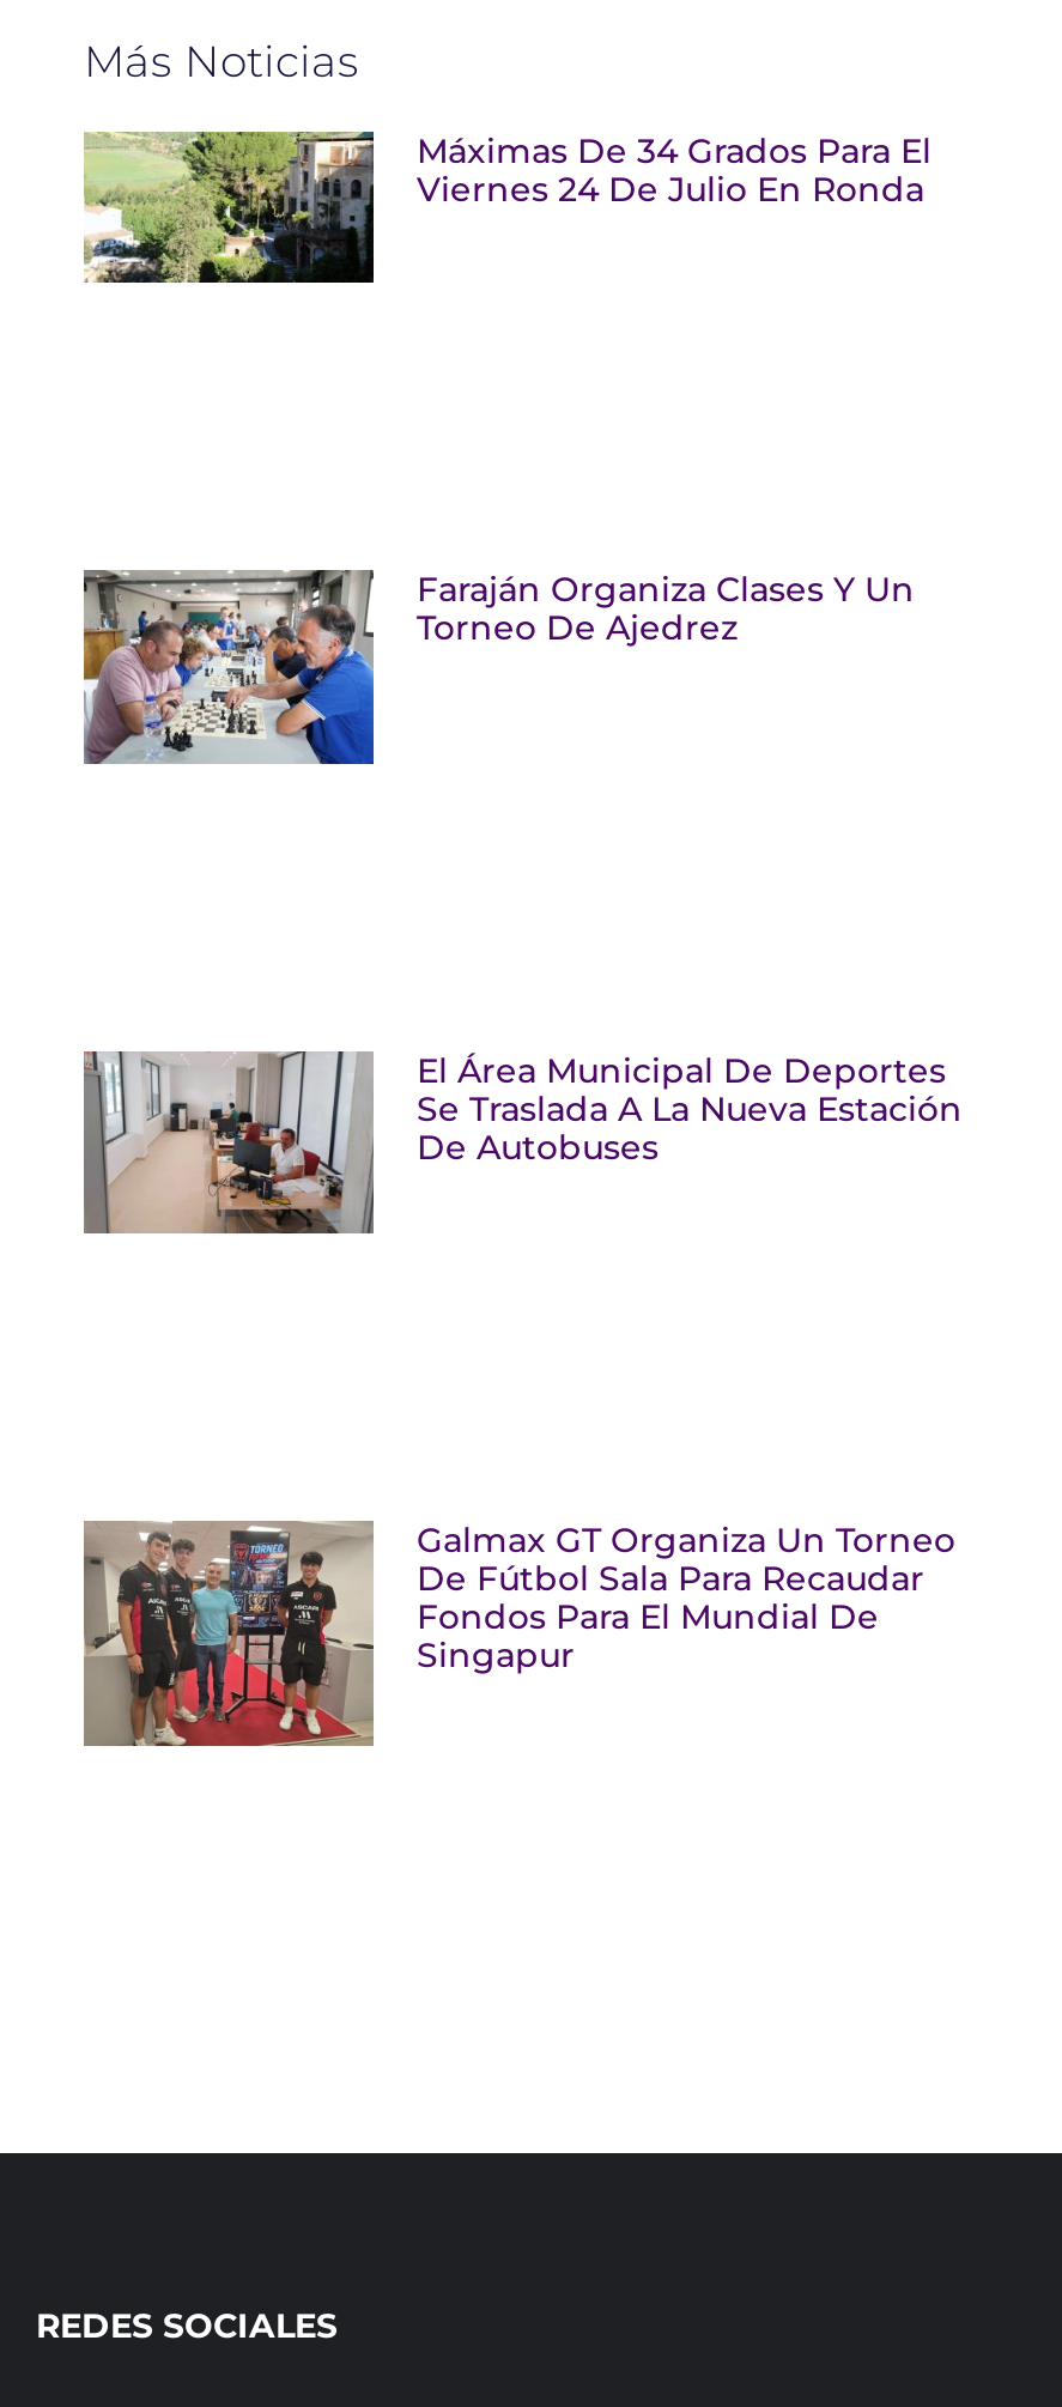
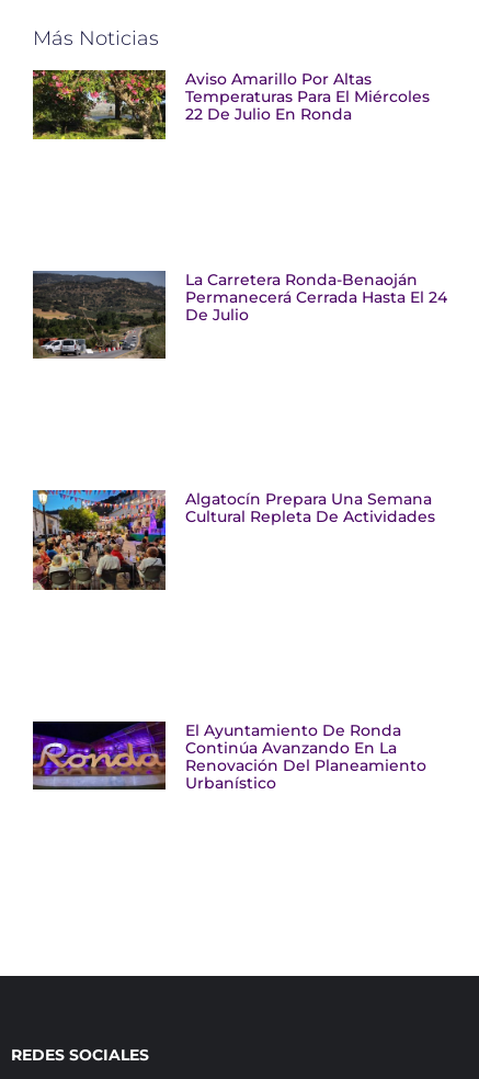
[84,130,931,286] [image] | Máximas De 34 Grados Para El | Viernes 24 De Julio En Ronda -> [32,69,430,140] [image] | Aviso Amarillo Por Altas | Temperaturas Para El Miércoles | 22 De Julio En Ronda
[81,568,915,765] [image] | Faraján Organiza Clases Y Un | Torneo De Ajedrez -> [32,270,447,360] [image] | La Carretera Ronda-Benaoján | Permanecerá Cerrada Hasta El 24 | De Julio
[81,1048,963,1268] [image] | El Área Municipal De Deportes | Se Traslada A La Nueva Estación | De Autobuses -> [32,489,435,591] [image] | Algatocín Prepara Una Semana | Cultural Repleta De Actividades
[81,1517,955,1747] [image] | Galmax GT Organiza Un Torneo | De Fútbol Sala Para Recaudar | Fondos Para El Mundial De | Singapur -> [32,705,426,793] [image] | El Ayuntamiento De Ronda | Continúa Avanzando En La | Renovación Del Planeamiento | Urbanístico

